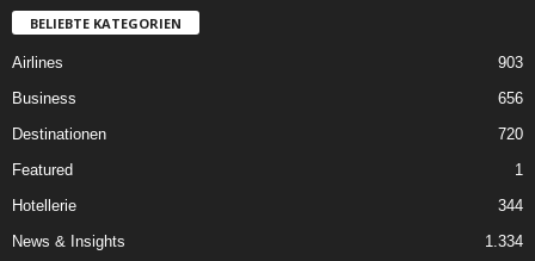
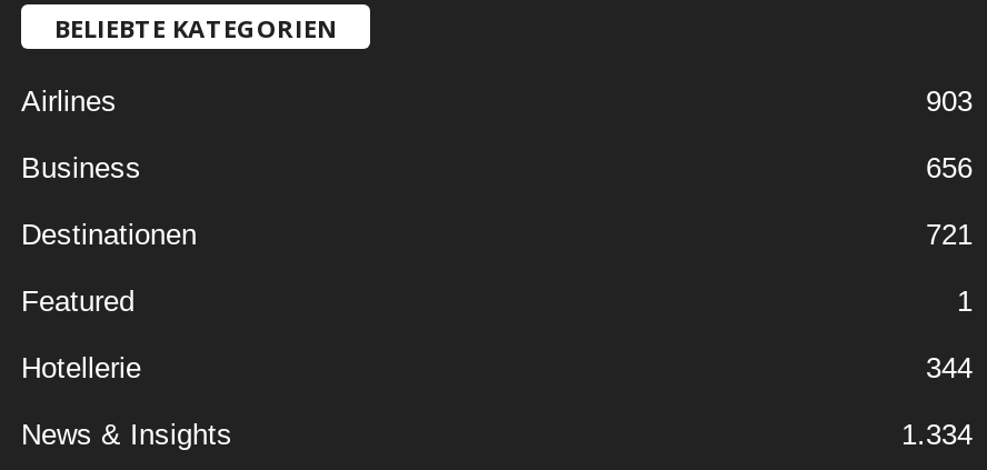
[498,125,523,143] 720 -> [926,217,973,250] 721

